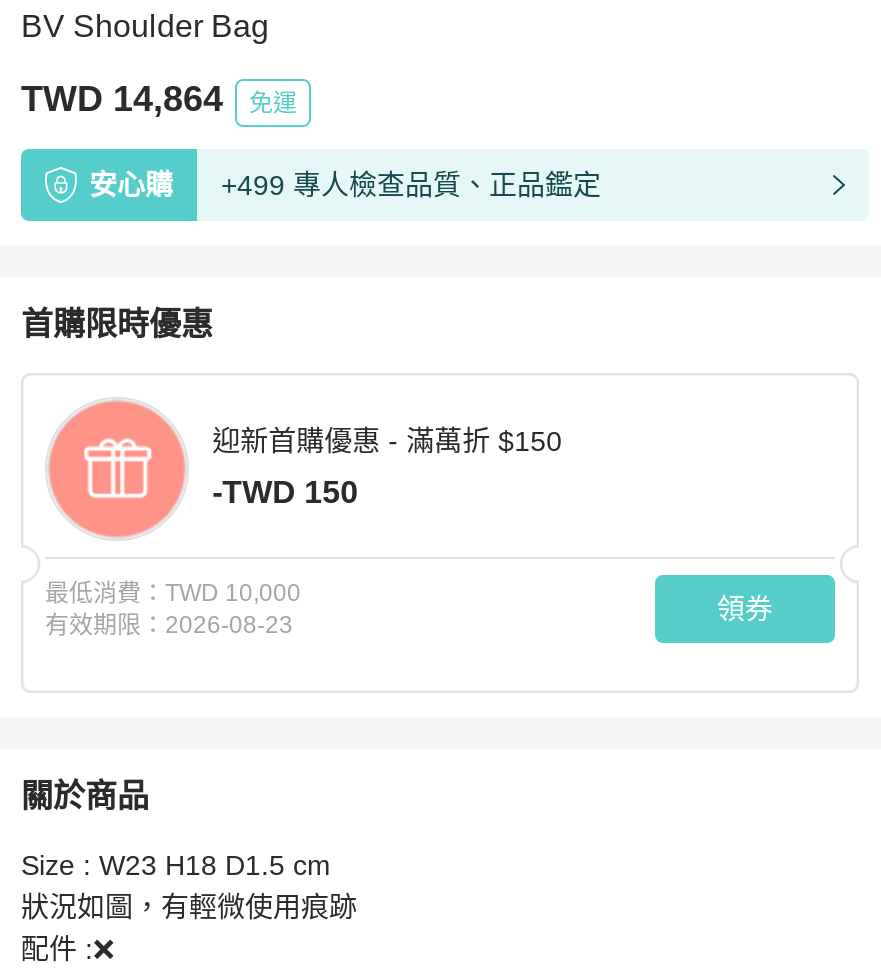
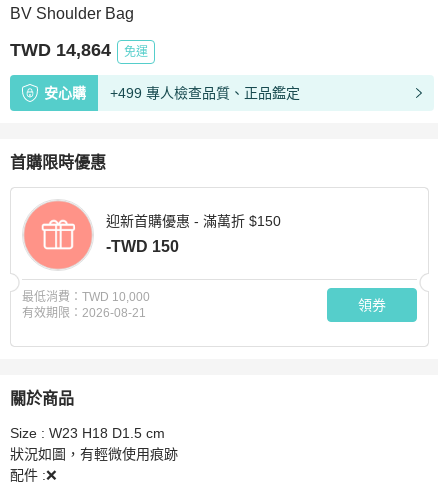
[45,610,293,638] 有效期限：2026-08-23 -> [22,306,146,320] 有效期限：2026-08-21

